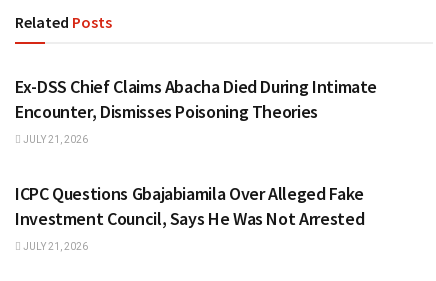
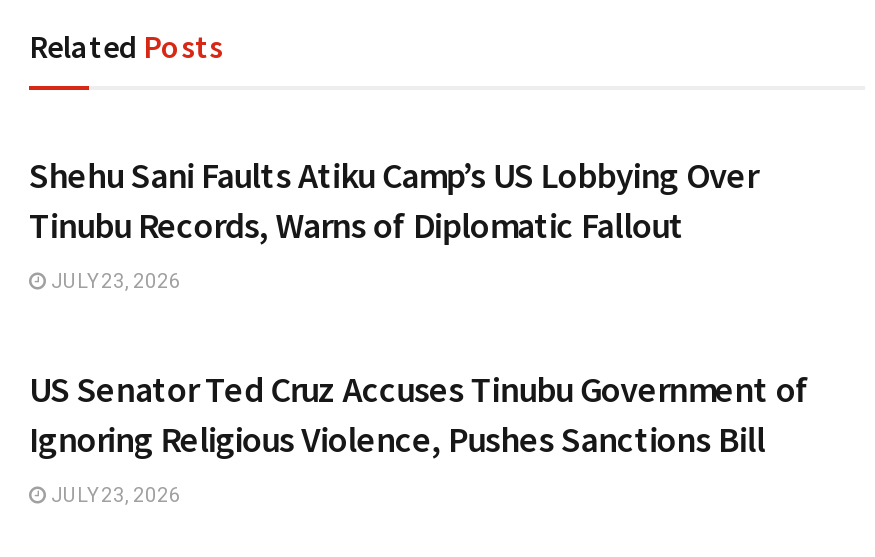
[15,75,377,123] Ex-DSS Chief Claims Abacha Died During Intimate | Encounter, Dismisses Poisoning Theories -> [29,152,757,248] Shehu Sani Faults Atiku Camp’s US Lobbying Over | Tinubu Records, Warns of Diplomatic Fallout
[21,134,88,145] JULY 21, 2026 -> [47,270,181,292] JULY 23, 2026
[15,182,364,230] ICPC Questions Gbajabiamila Over Alleged Fake | Investment Council, Says He Was Not Arrested -> [29,366,808,462] US Senator Ted Cruz Accuses Tinubu Government of | Ignoring Religious Violence, Pushes Sanctions Bill
[21,241,88,252] JULY 21, 2026 -> [47,484,181,506] JULY 23, 2026

